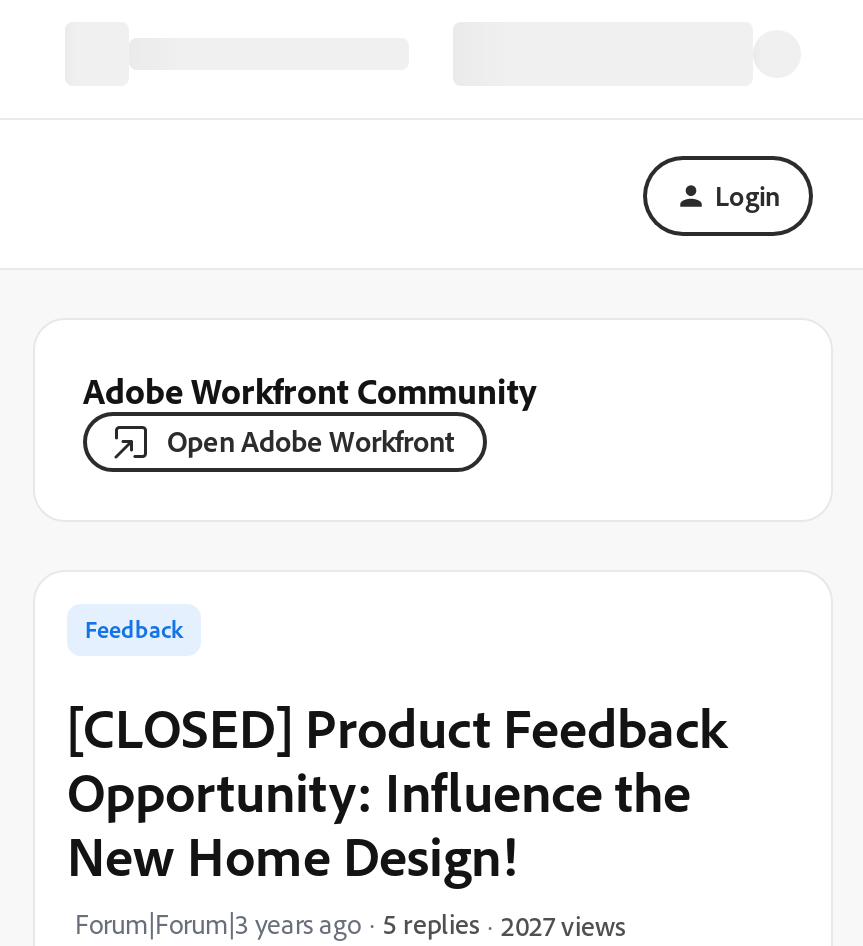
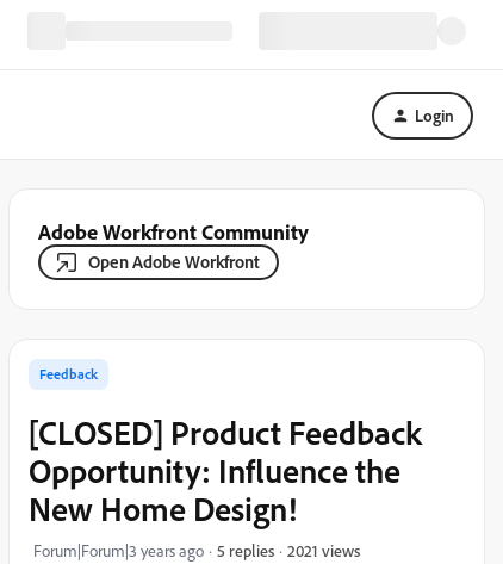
[501,907,625,941] 2027 views -> [287,540,360,560] 2021 views

